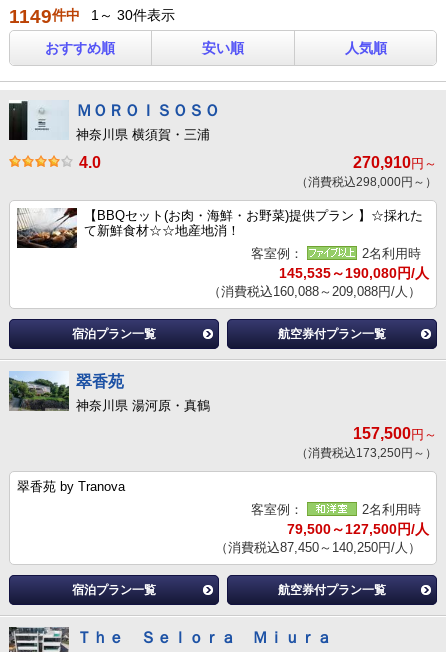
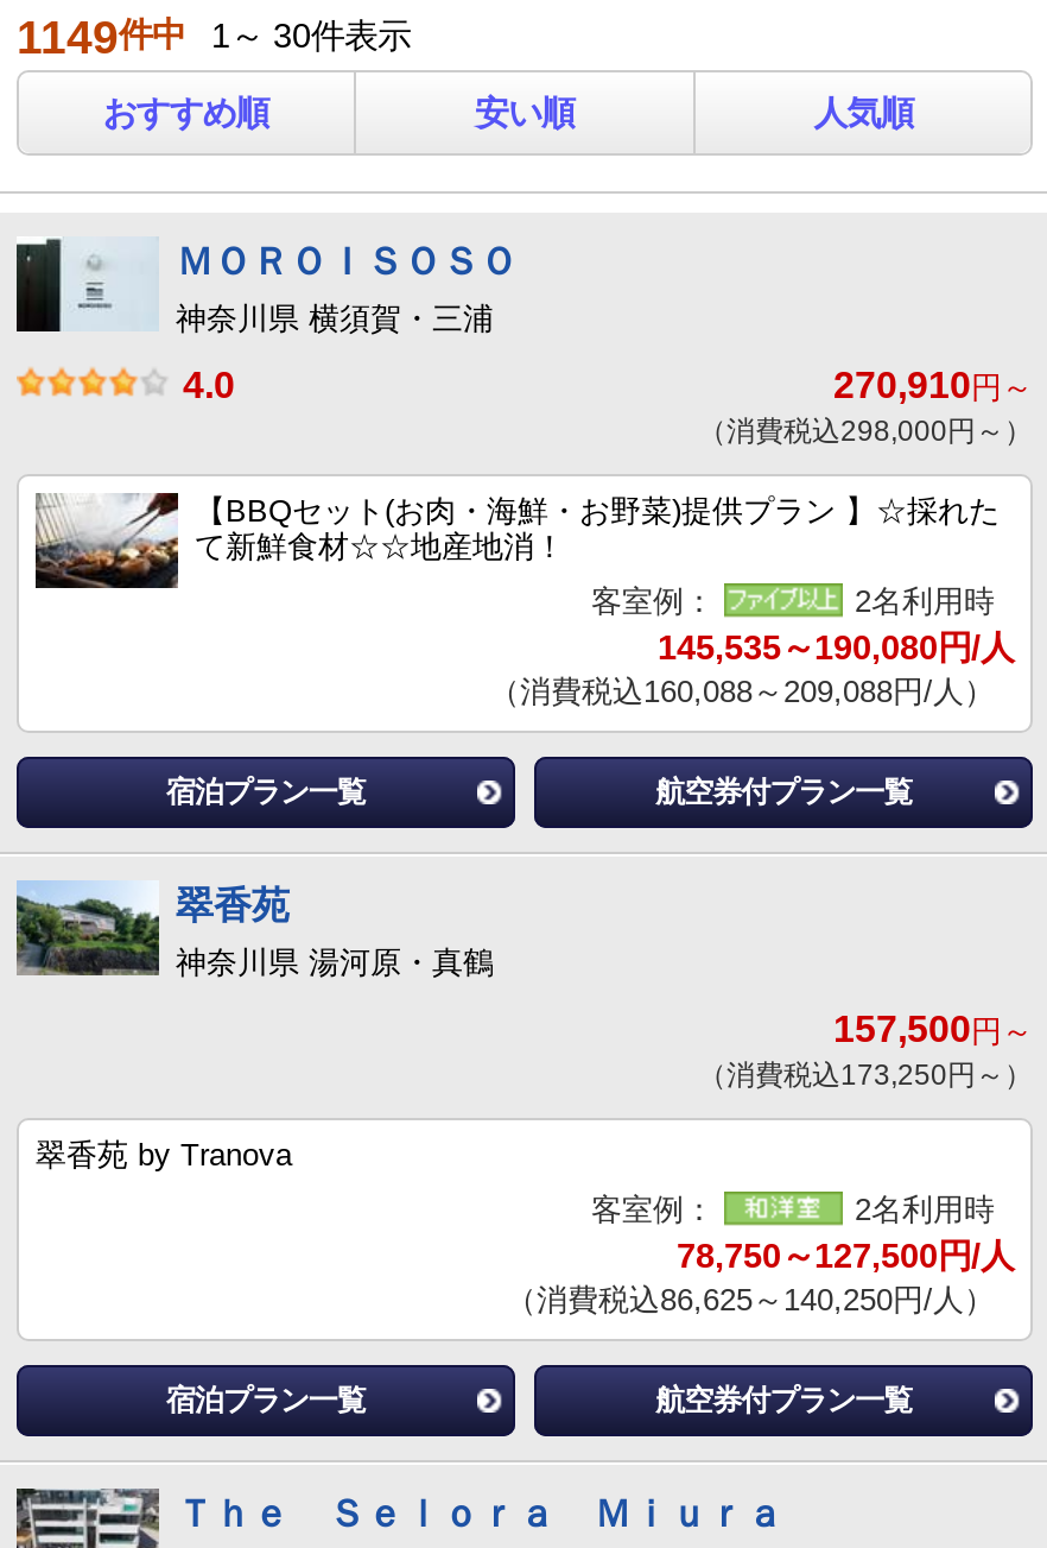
[287,521,429,537] 79,500～127,500円/人 -> [677,1237,1014,1275] 78,750～127,500円/人
[215,540,421,555] （消費税込87,450～140,250円/人） -> [506,1282,995,1318] （消費税込86,625～140,250円/人）

